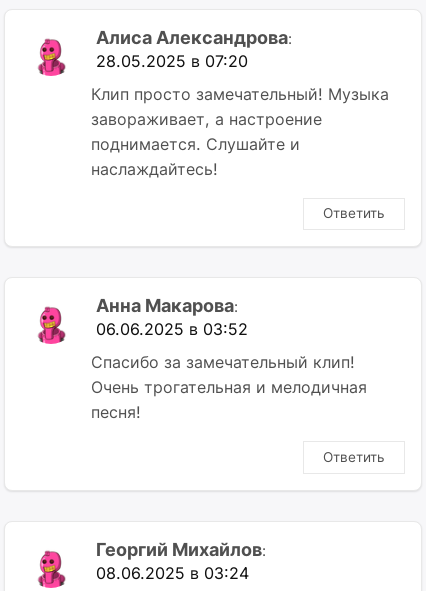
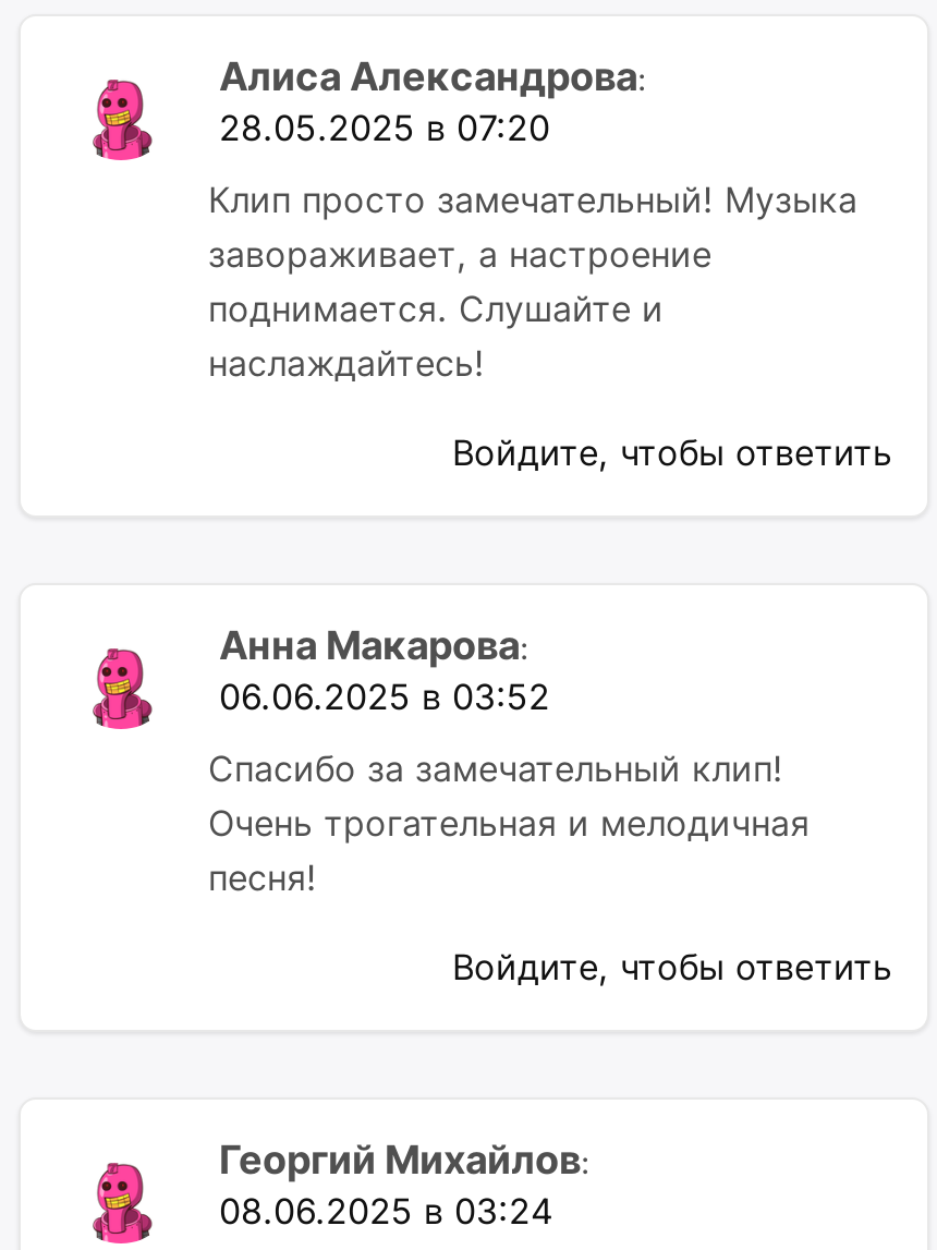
[323,205,385,221] Ответить -> [452,429,892,473] Войдите, чтобы ответить
[323,449,385,465] Ответить -> [452,944,892,987] Войдите, чтобы ответить

